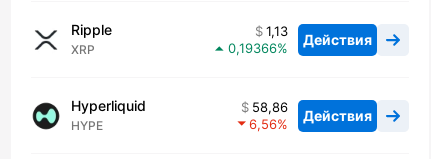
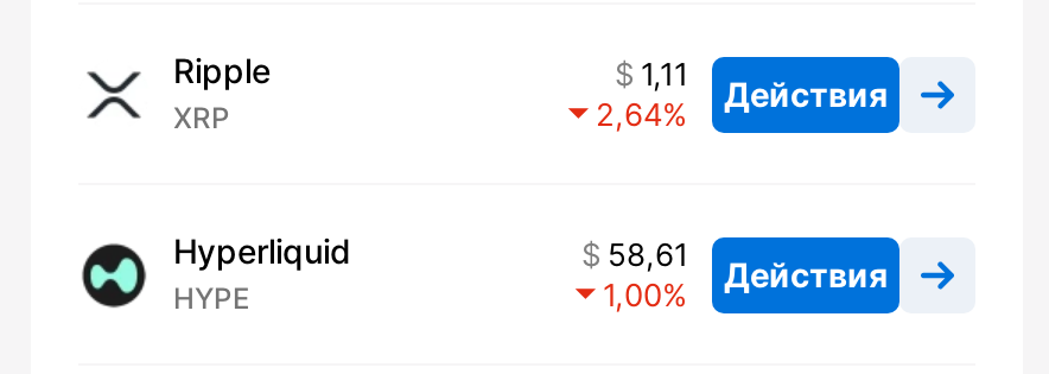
[266,23,372,48] 1,13 Действия -> [641,56,888,114] 1,11 Действия
[228,40,277,56] 0,19366 -> [596,96,662,134] 2,64
[252,99,372,124] 58,86 Действия -> [608,236,888,294] 58,61 Действия
[249,116,277,132] 6,56 -> [603,276,662,314] 1,00

